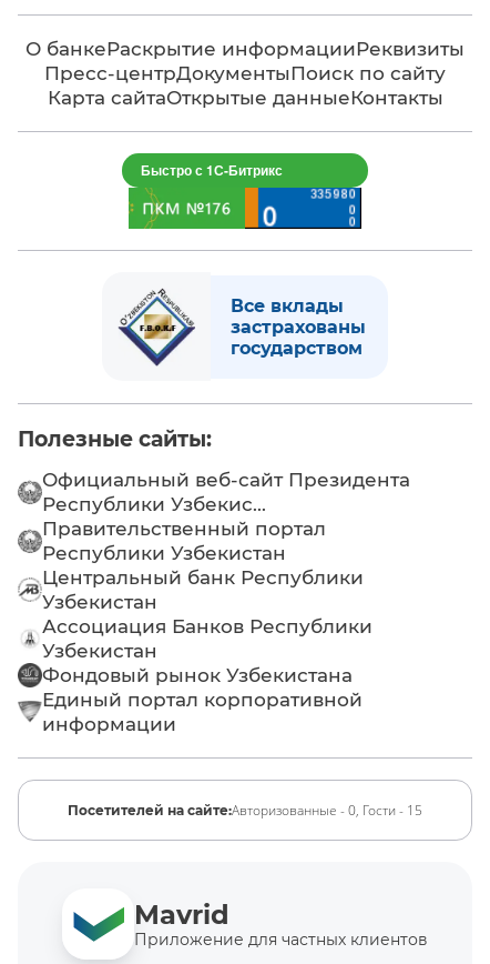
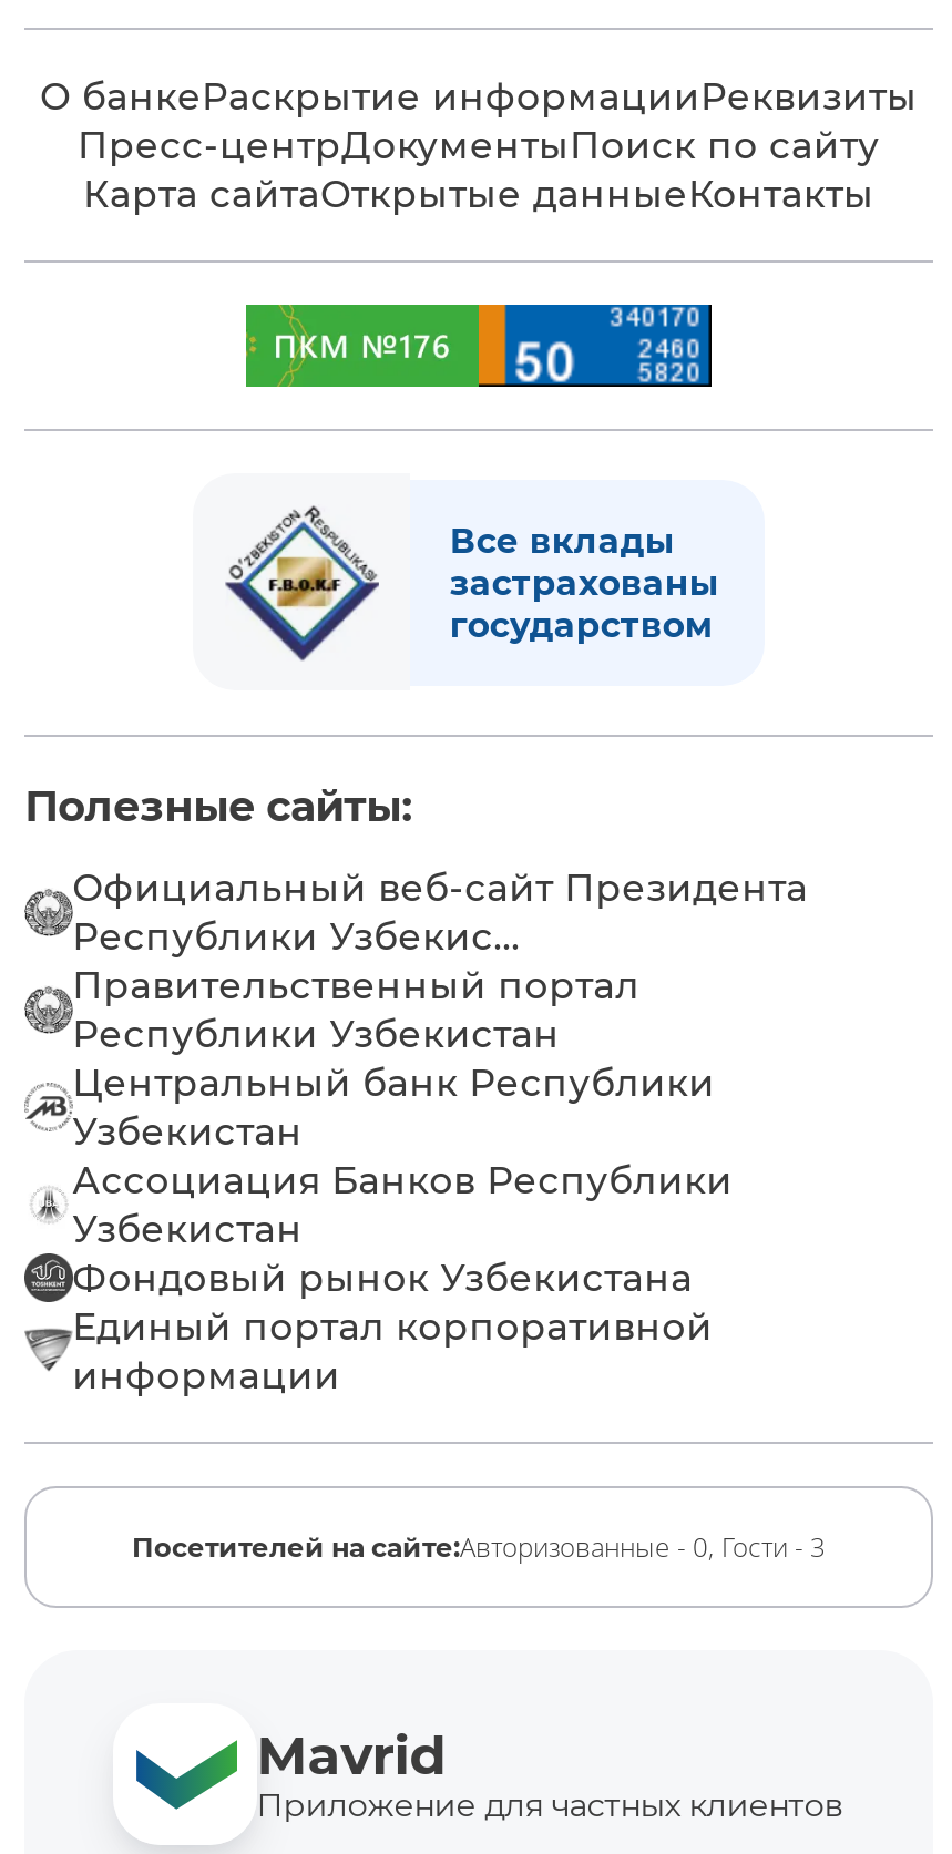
[264,152,369,228] [image] -> [547,303,707,385] [image]
[141,160,283,180] Быстро с 1С-Битрикс -> none
[68,801,422,818] Посетителей на сайте:Авторизованные - 0, Гости - 15 -> [132,1528,826,1563] Посетителей на сайте:Авторизованные - 0, Гости - 3

